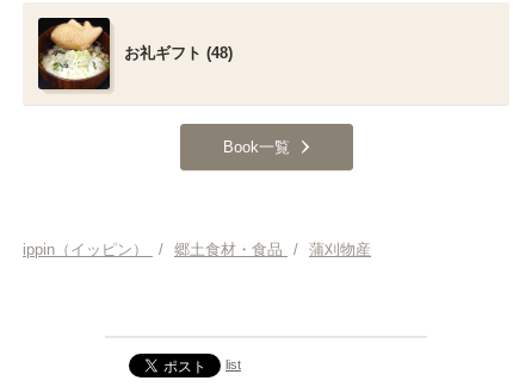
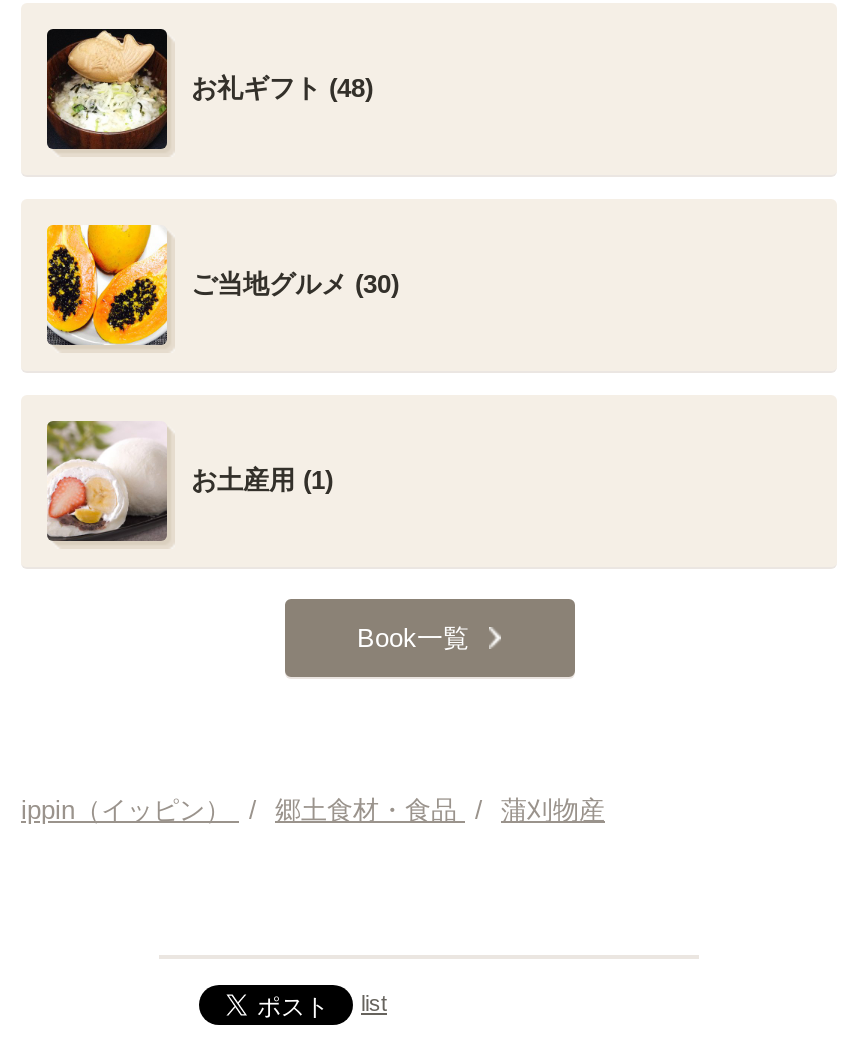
none -> [43,221,399,355] [image] | ご当地グルメ (30)
none -> [45,419,333,541] [image] | お土産用 (1)

